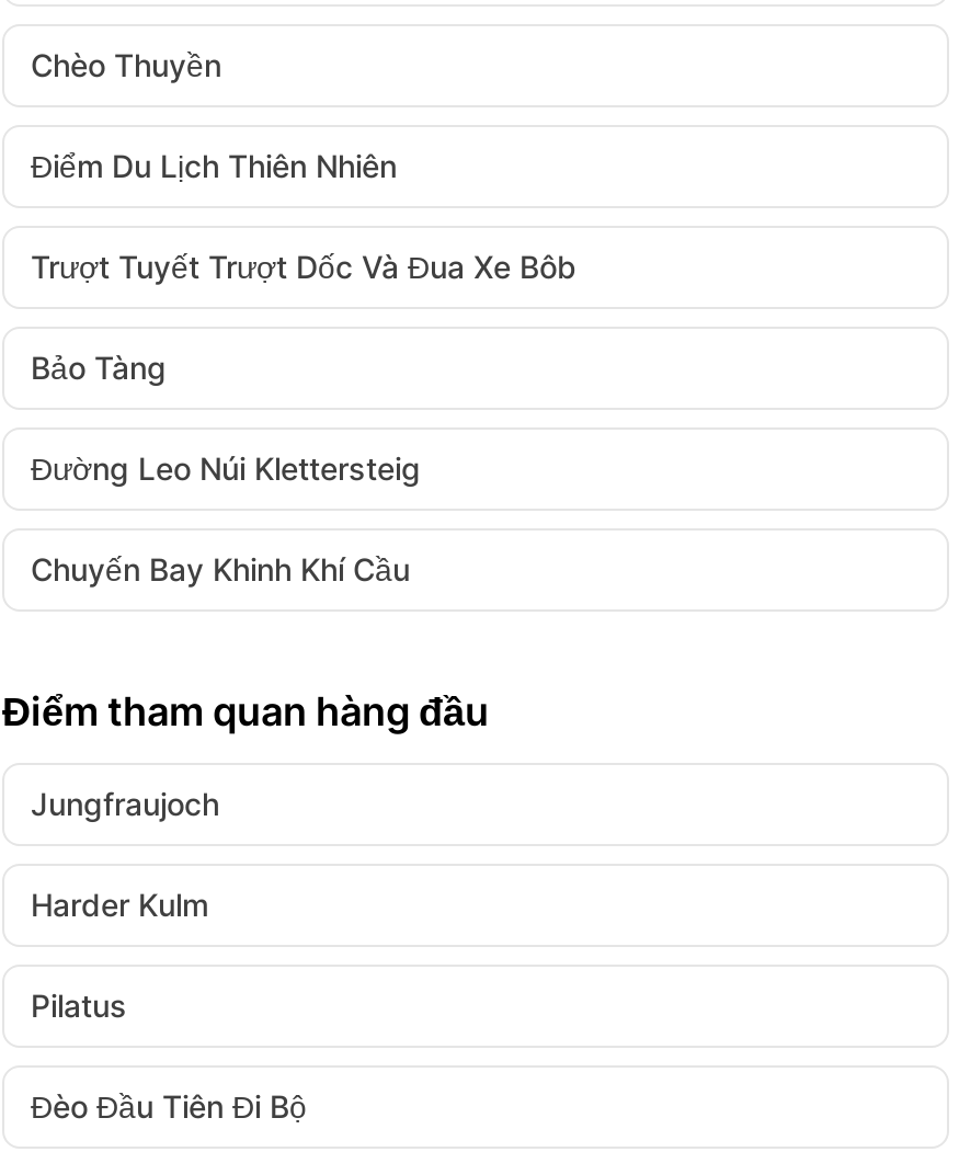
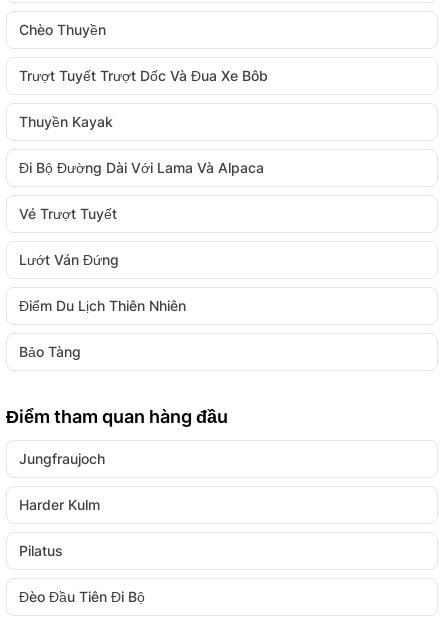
moved [31,147,397,184] -> [19,297,186,314]: Điểm Du Lịch Thiên Nhiên
moved [31,248,576,285] -> [19,67,268,84]: Trượt Tuyết Trượt Dốc Và Đua Xe Bôb
none -> [19,113,264,268] Thuyền Kayak | Đi Bộ Đường Dài Với Lama Và Alpaca | Vé Trượt Tuyết | Lướt Ván Đứng
moved [31,349,167,386] -> [19,343,81,360]: Bảo Tàng
[31,449,421,588] Đường Leo Núi Klettersteig | Chuyến Bay Khinh Khí Cầu -> none

